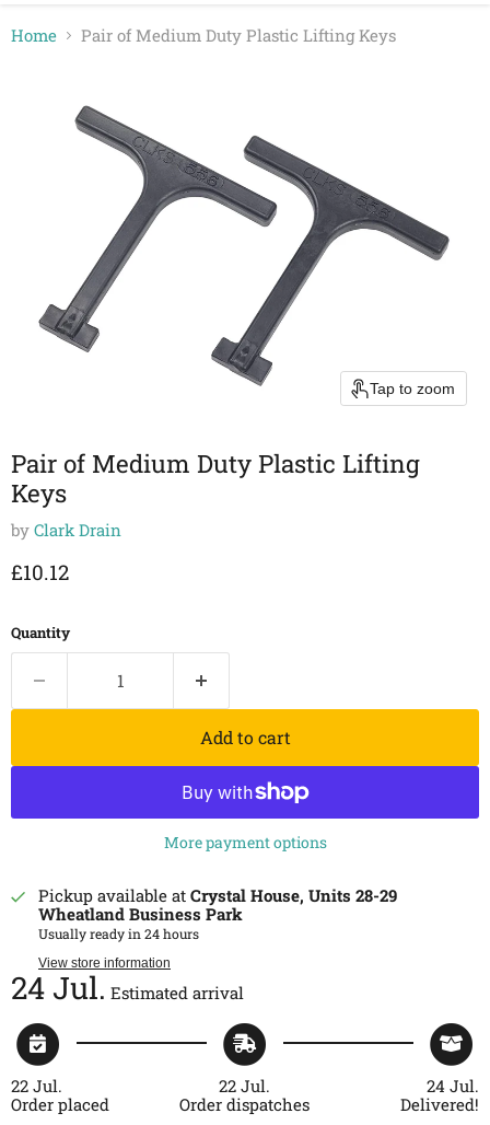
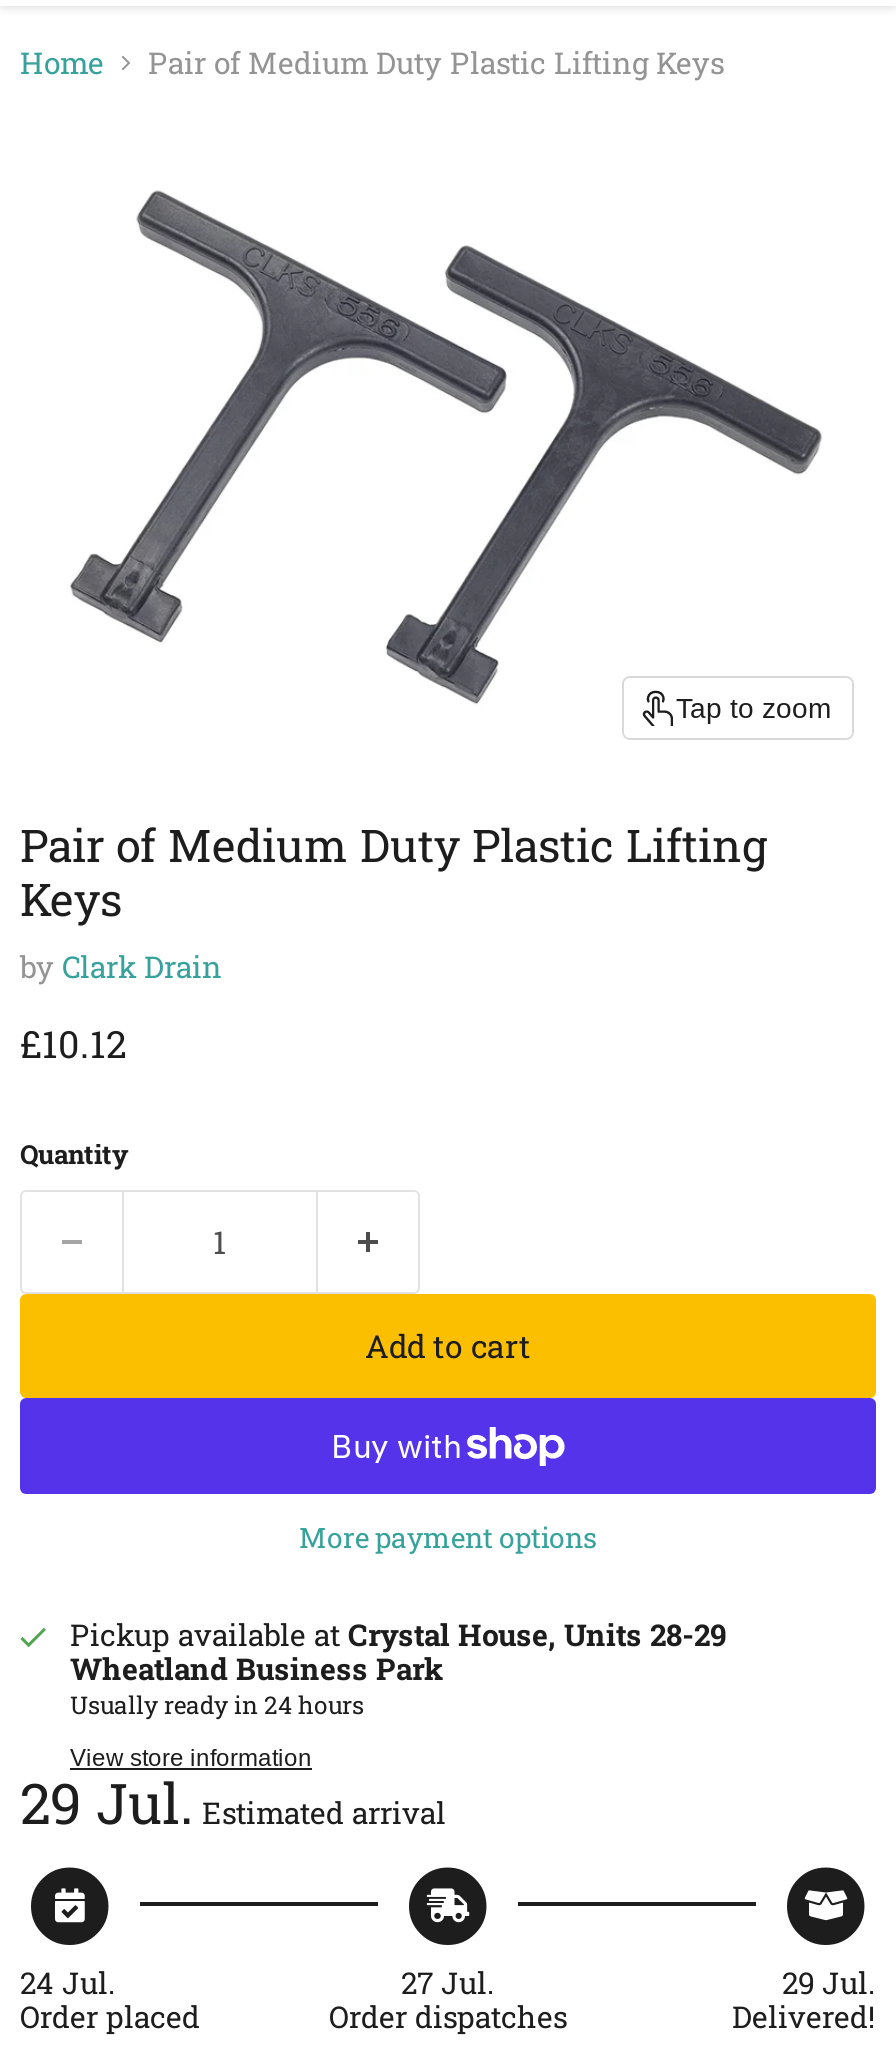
[11,968,244,1008] 24 Jul.Estimated arrival -> [20,1766,446,1840] 29 Jul.Estimated arrival
[11,1075,62,1097] 22 Jul. -> [20,1962,116,2002] 24 Jul.
[219,1075,271,1097] 22 Jul. -> [401,1962,495,2002] 27 Jul.
[427,1075,479,1097] 24 Jul. -> [782,1962,876,2002] 29 Jul.

